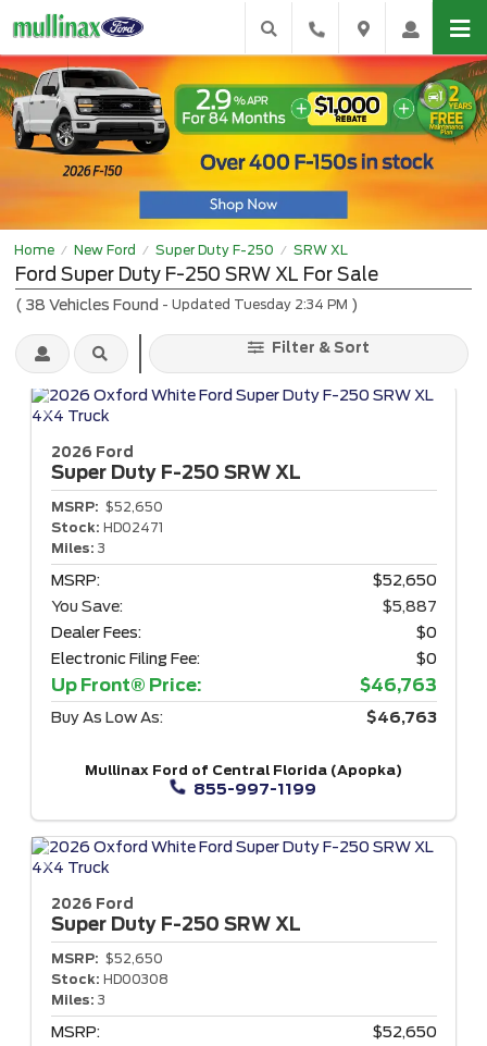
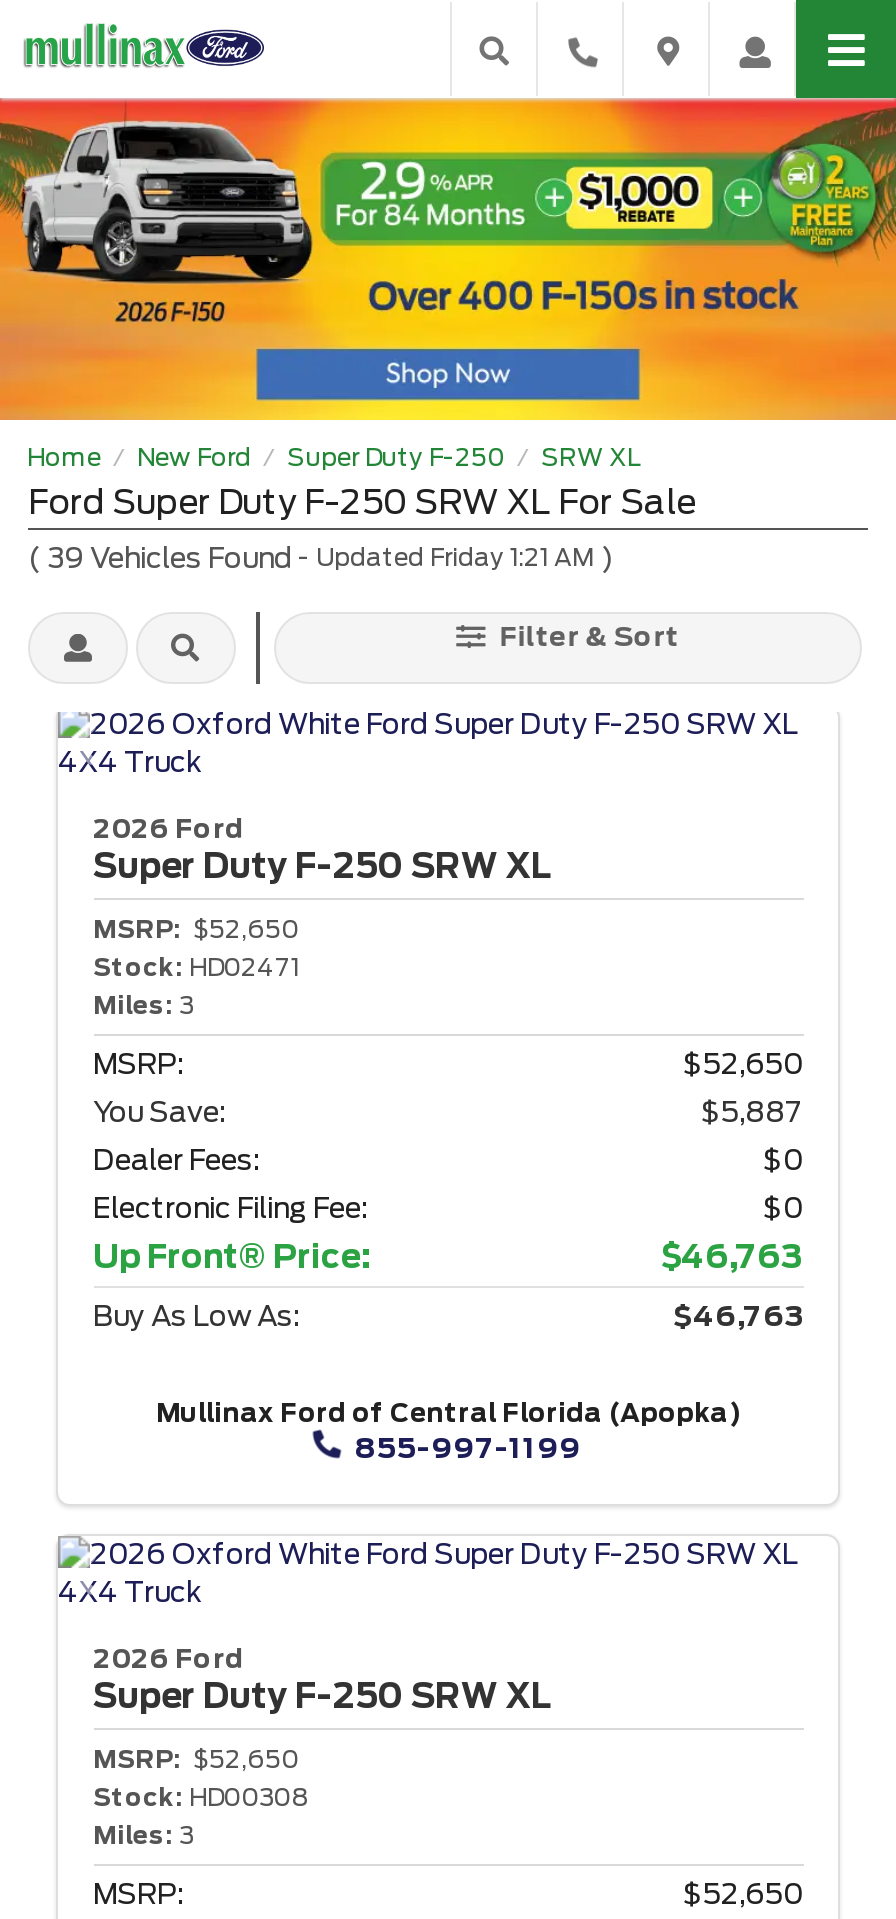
[15,296,359,313] (38 Vehicles Found - Updated Tuesday 2:34 PM) -> [28,541,614,573] (39 Vehicles Found - Updated Friday 1:21 AM)

